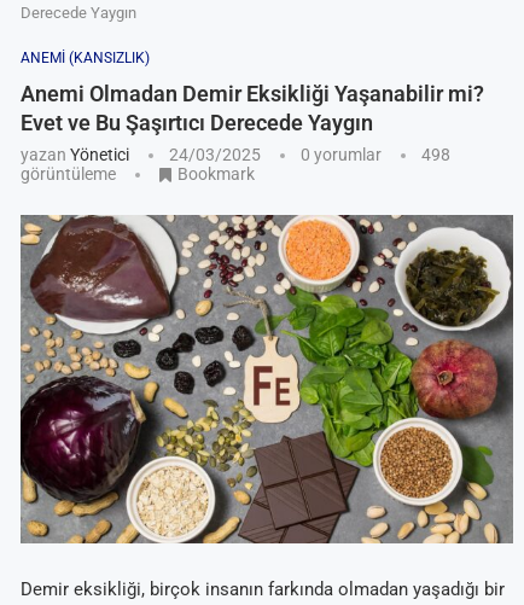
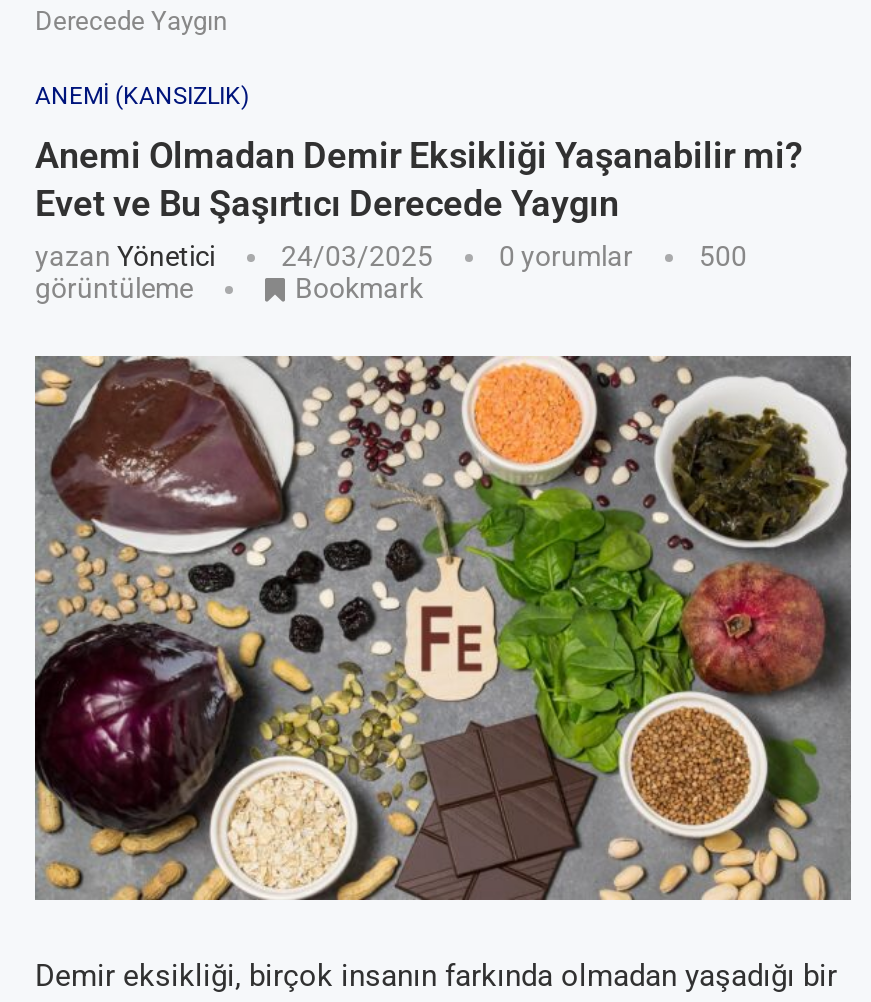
[421,145,450,164] 498 -> [699,240,747,272] 500

